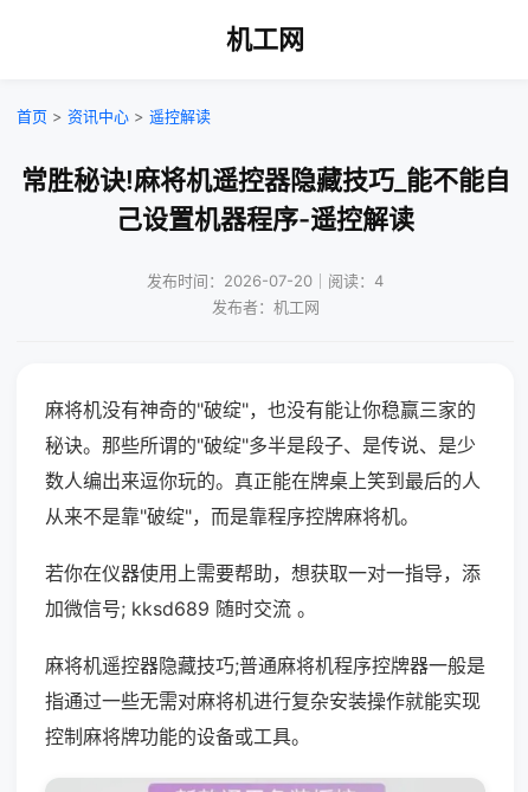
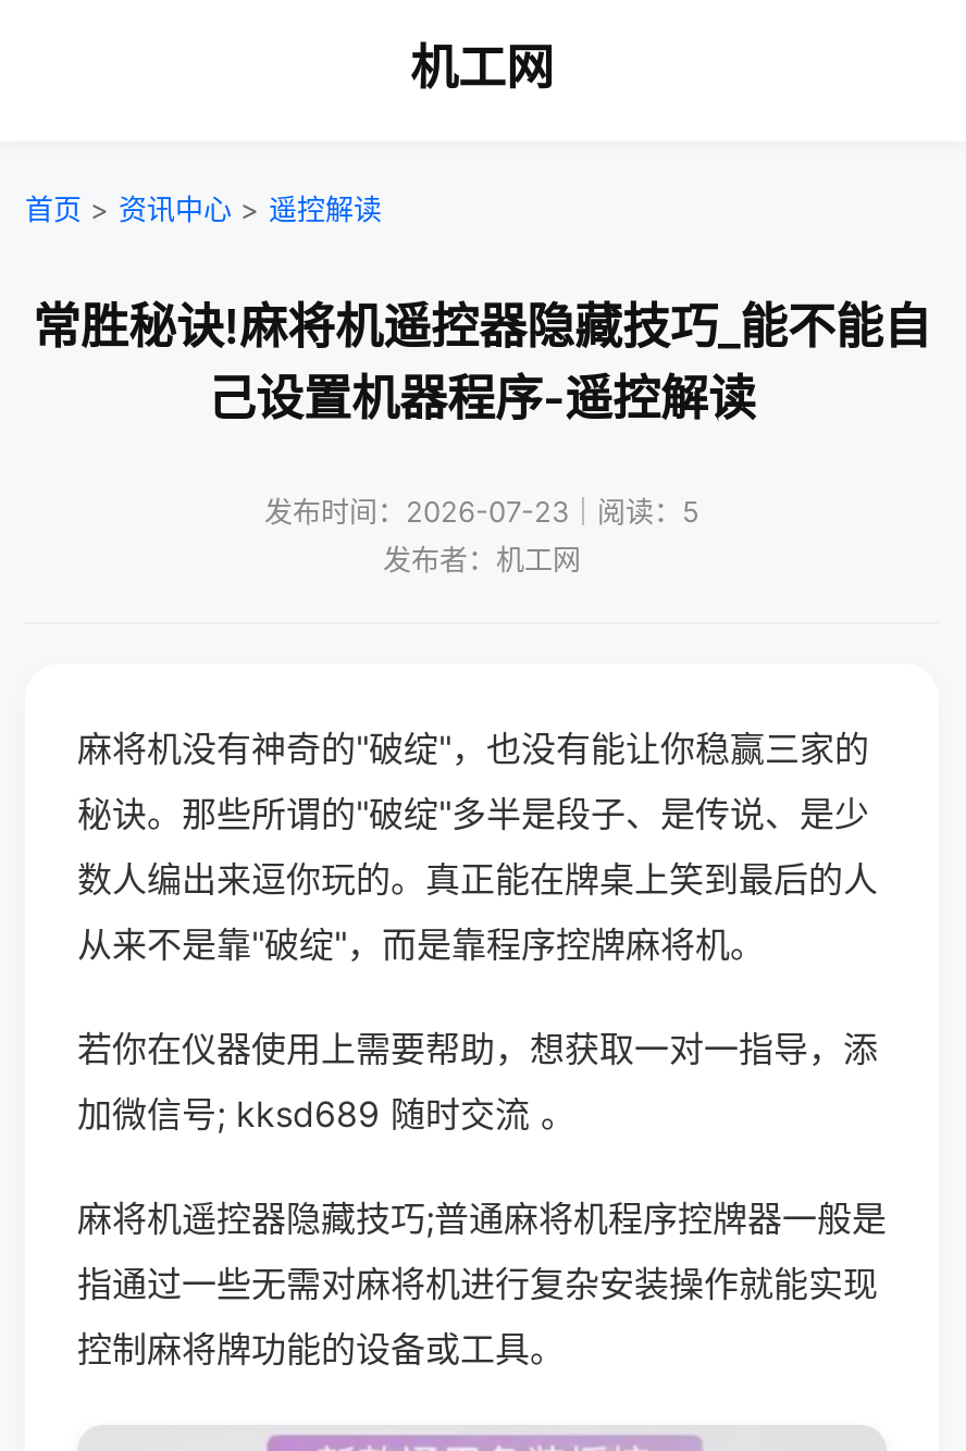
[147,271,384,290] 发布时间：2026-07-20｜阅读：4 -> [264,494,699,529] 发布时间：2026-07-23｜阅读：5

